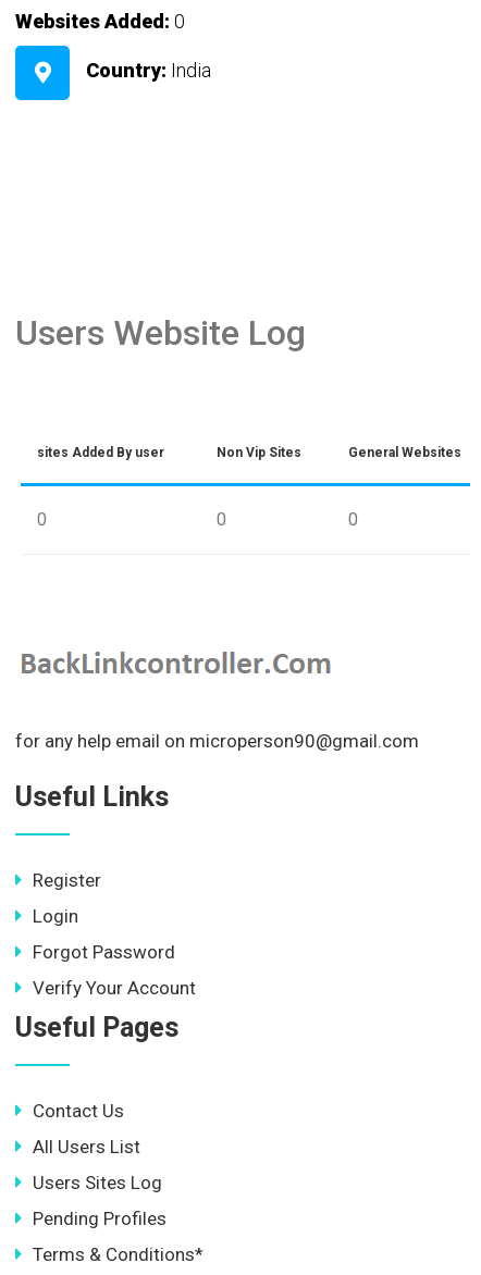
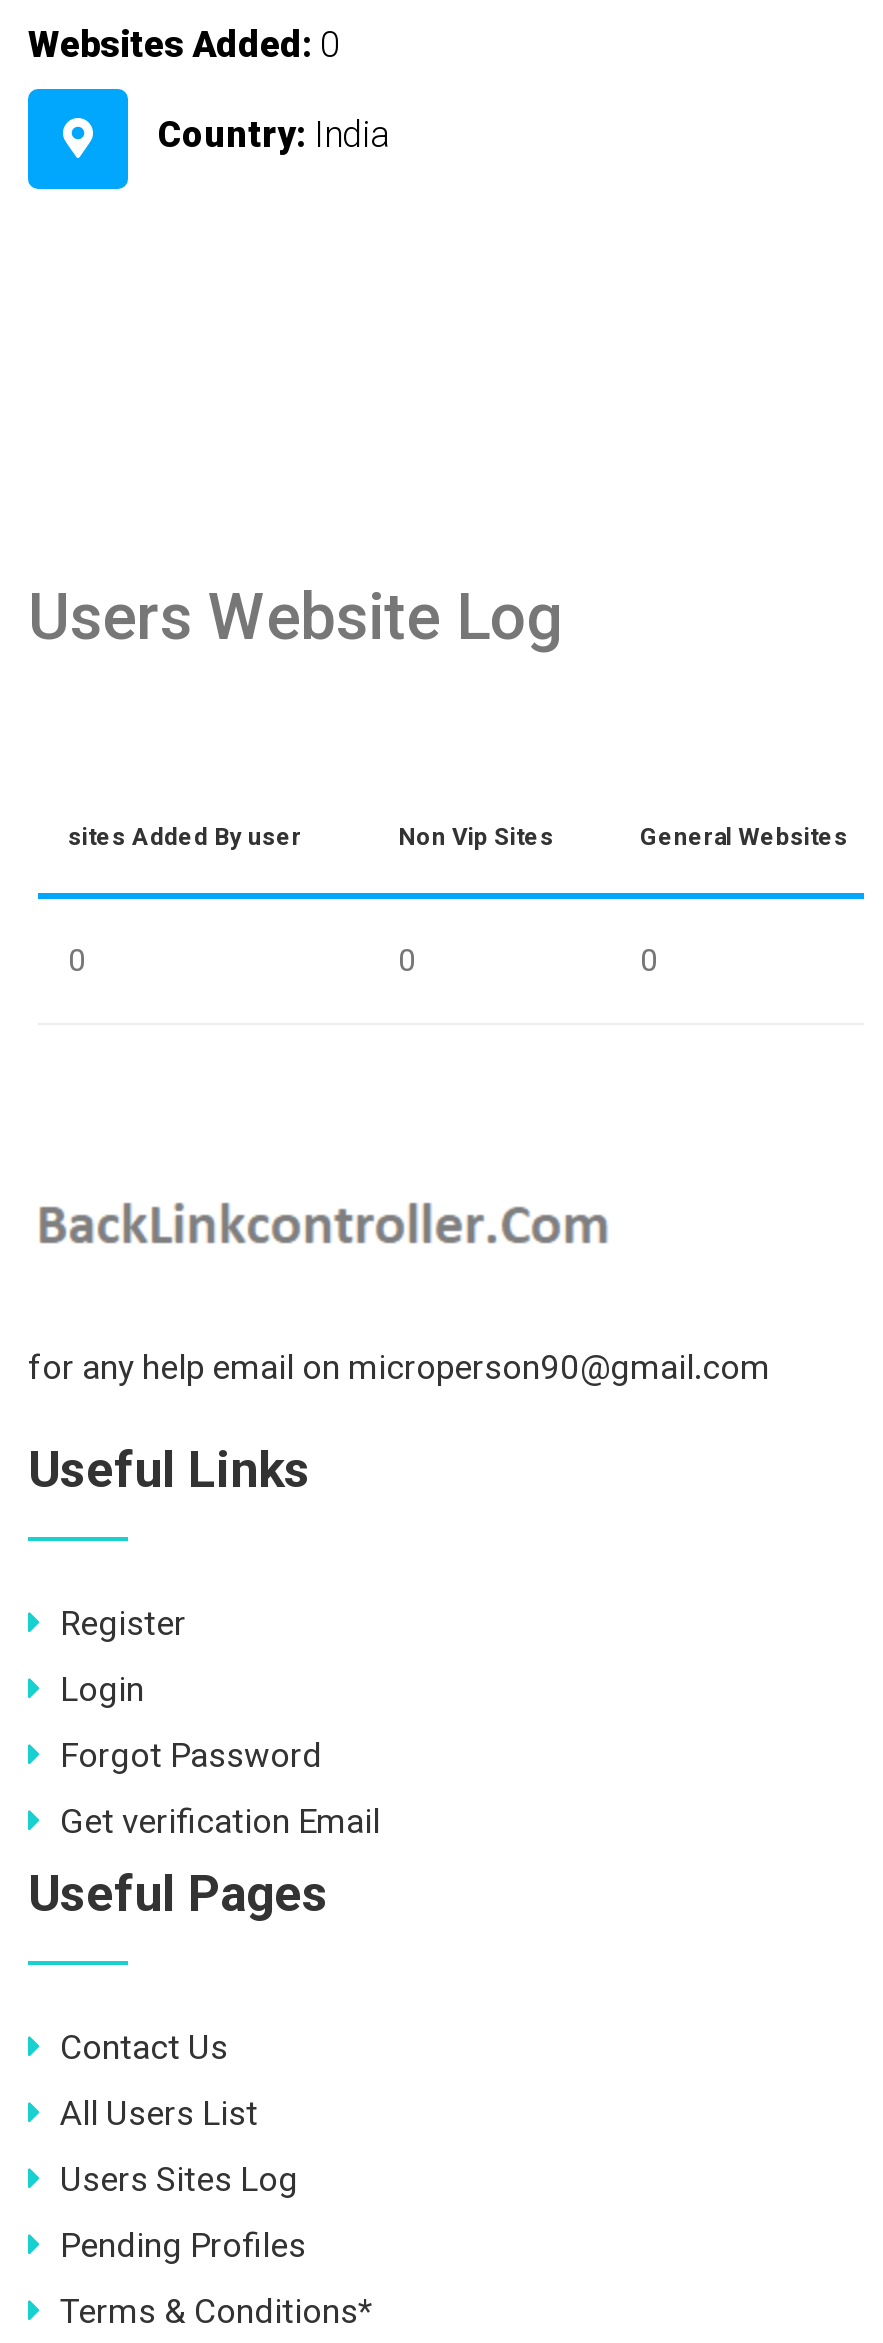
[33,977,196,999] Verify Your Account -> [60,1801,380,1841] Get verification Email

